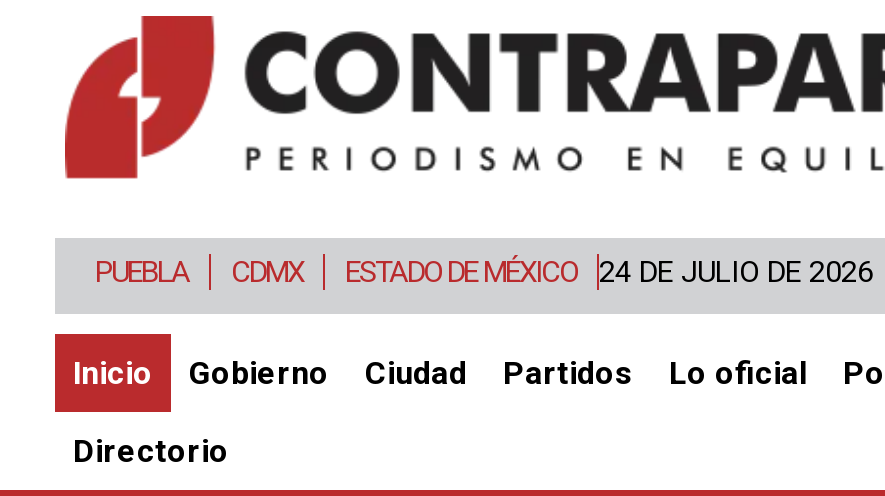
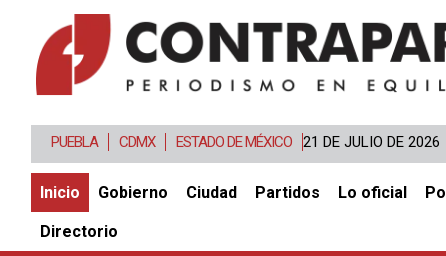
[95,254,873,290] PUEBLA CDMX ESTADO DE MÉXICO 24 DE JULIO DE 2026 -> [51,133,440,151] PUEBLA CDMX ESTADO DE MÉXICO 21 DE JULIO DE 2026

